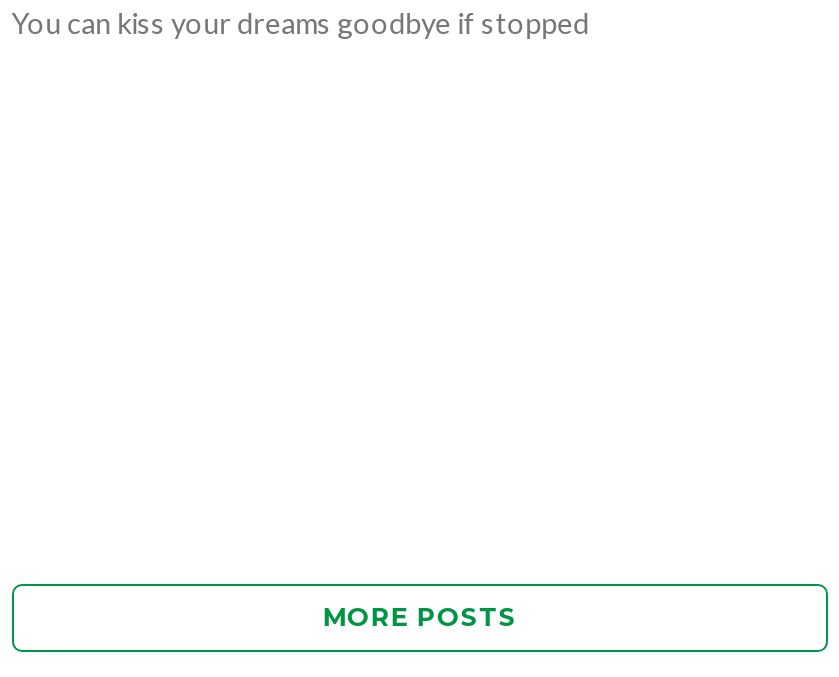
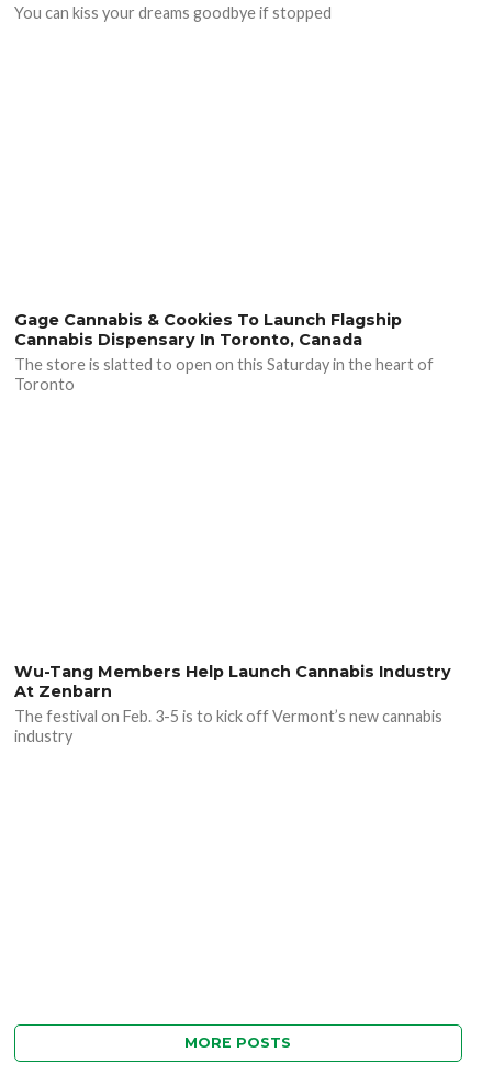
none -> [14,310,433,394] Gage Cannabis & Cookies To Launch Flagship | Cannabis Dispensary In Toronto, Canada | The store is slatted to open on this Saturday in the heart of | Toronto
none -> [14,662,451,745] Wu-Tang Members Help Launch Cannabis Industry | At Zenbarn | The festival on Feb. 3-5 is to kick off Vermont’s new cannabis | industry

